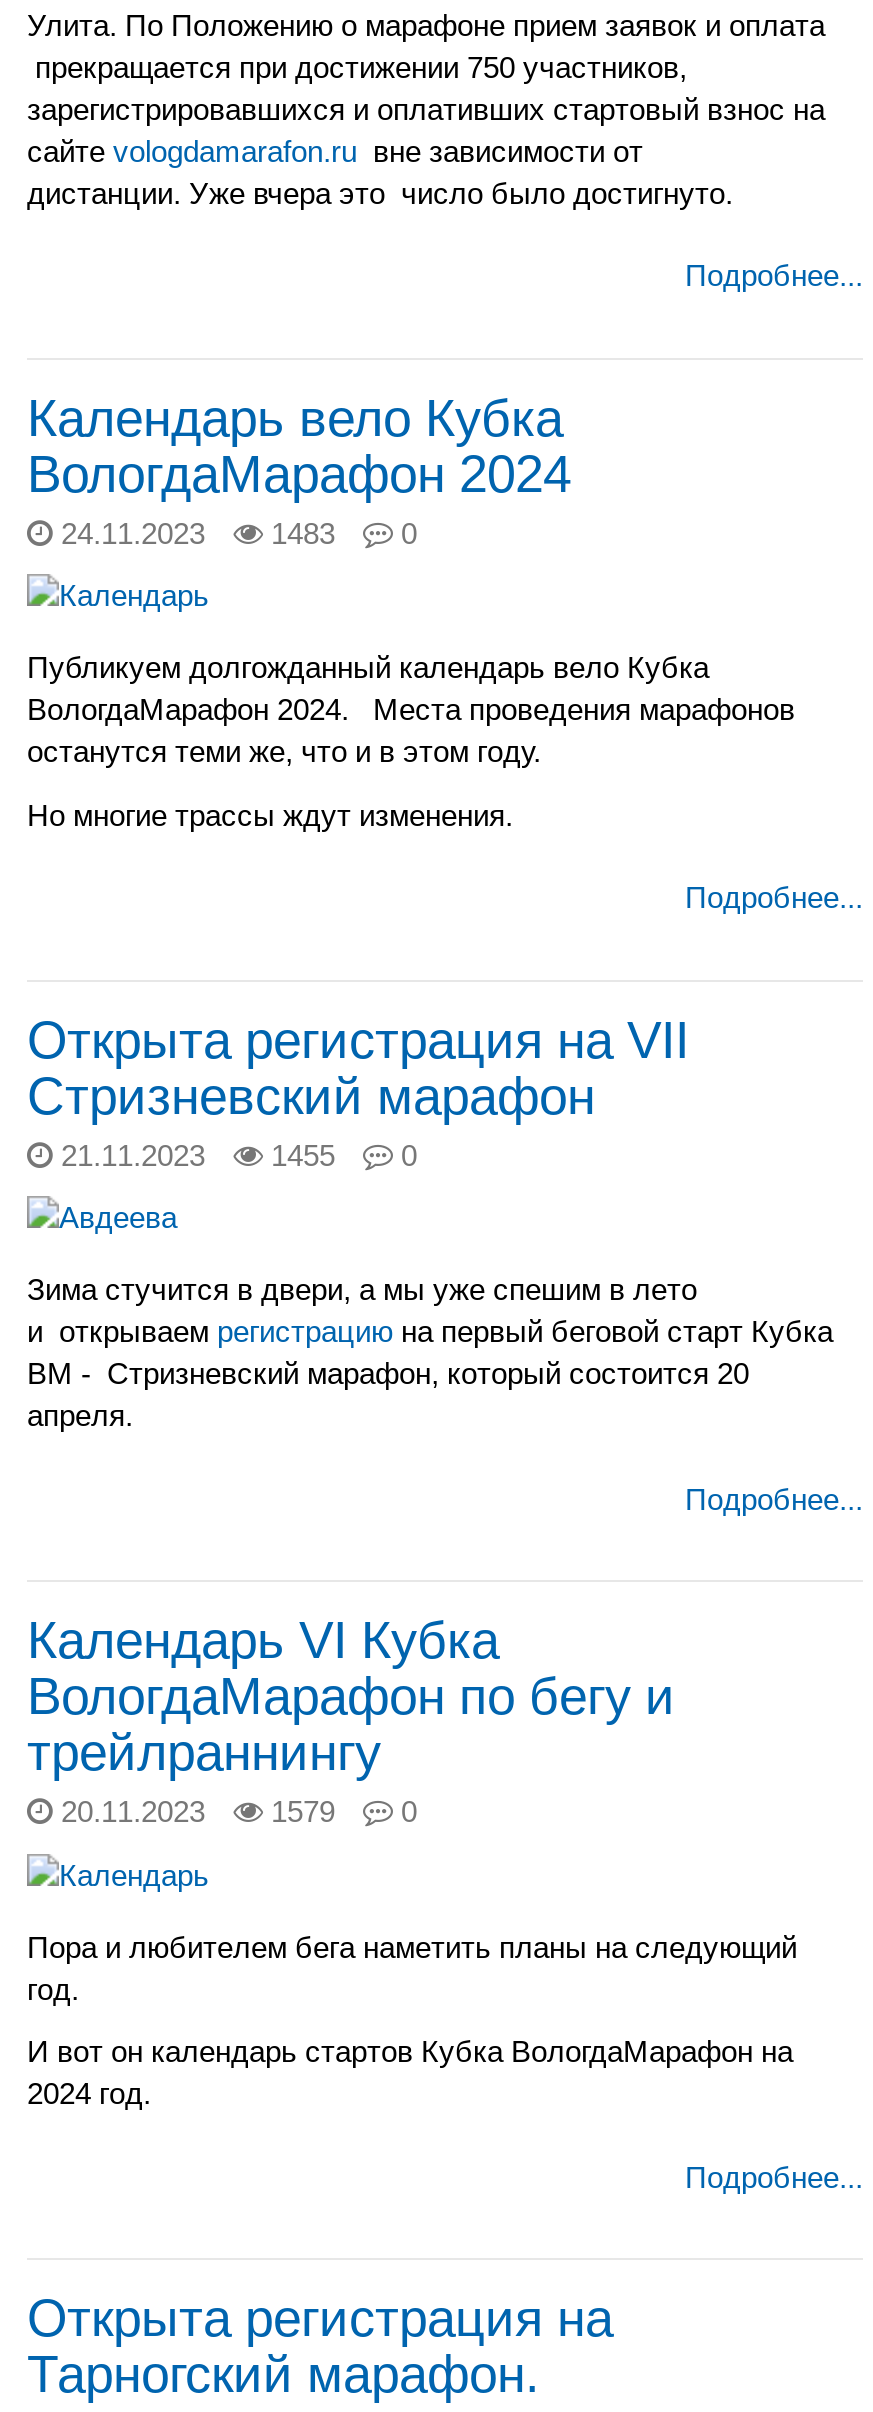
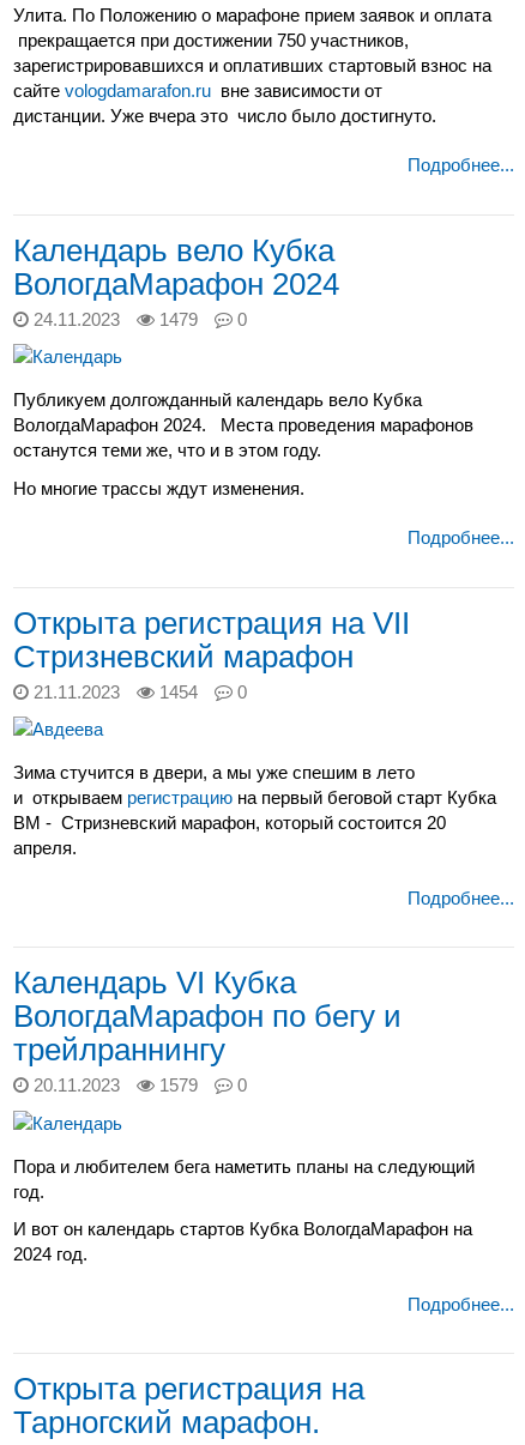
[61,515,417,549] 24.11.2023 1483 0 -> [34,309,247,329] 24.11.2023 1479 0
[61,1137,417,1171] 21.11.2023 1455 0 -> [34,681,247,702] 21.11.2023 1454 0

